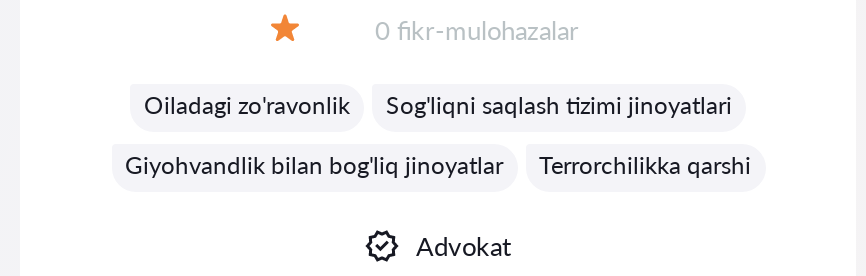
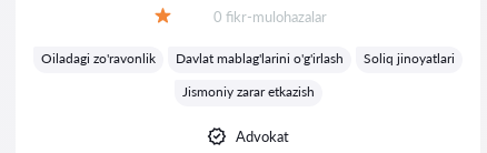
[386,90,732,120] Sog'liqni saqlash tizimi jinoyatlari -> [176,50,455,67] Davlat mablag'larini o'g'irlash | Soliq jinoyatlari
[125,150,751,180] Giyohvandlik bilan bog'liq jinoyatlar | Terrorchilikka qarshi -> [182,83,314,100] Jismoniy zarar etkazish

